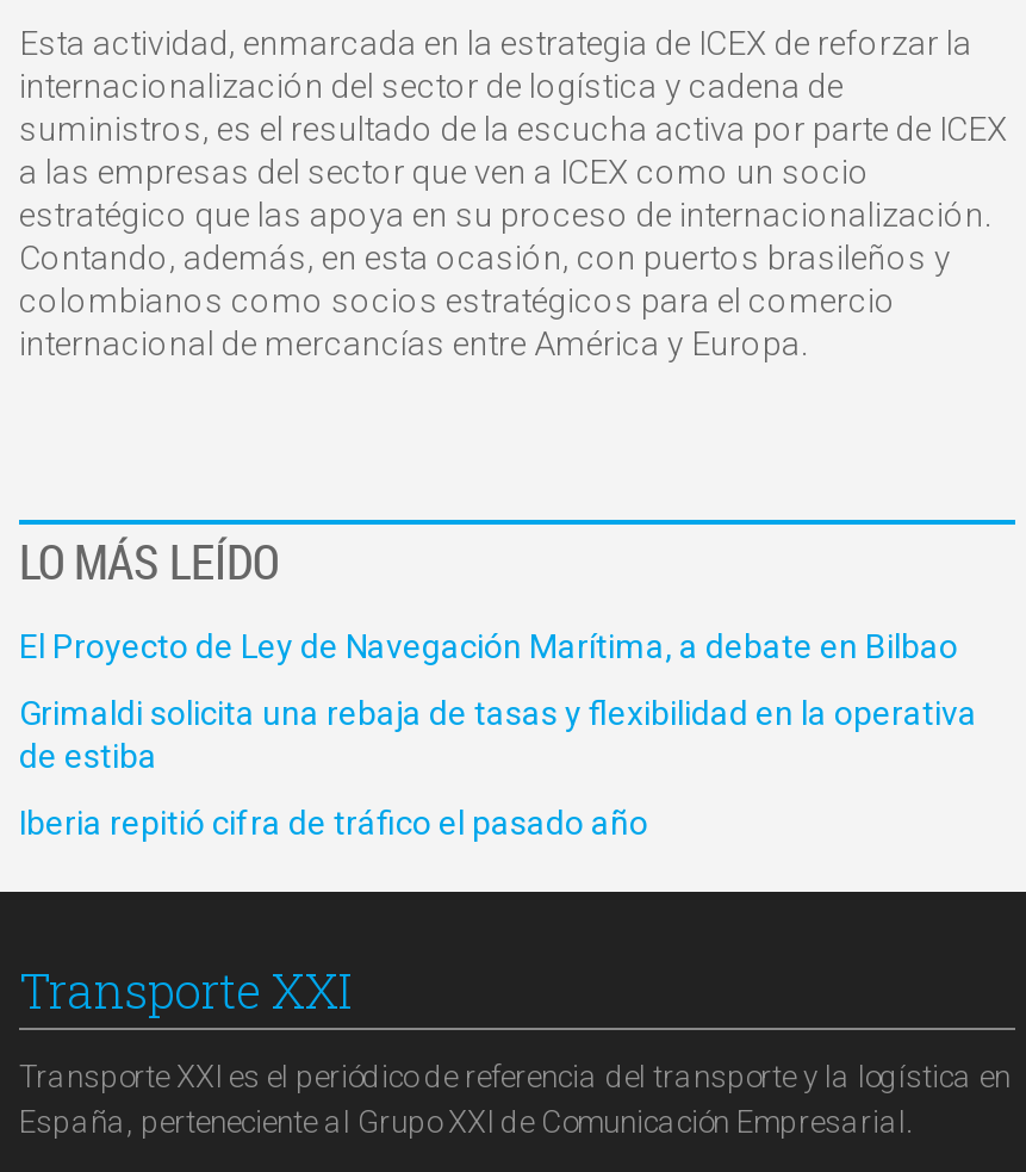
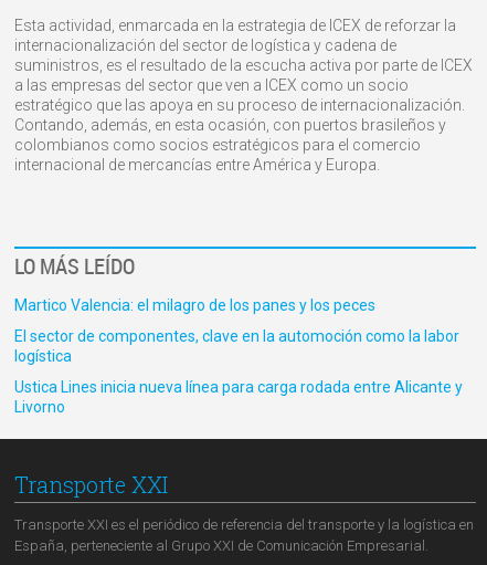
[19,627,958,665] El Proyecto de Ley de Navegación Marítima, a debate en Bilbao -> [14,296,375,314] Martico Valencia: el milagro de los panes y los peces
[19,693,977,774] Grimaldi solicita una rebaja de tasas y flexibilidad en la operativa | de estiba -> [14,327,459,365] El sector de componentes, clave en la automoción como la labor | logística
[19,803,648,841] Iberia repitió cifra de tráfico el pasado año -> [14,378,463,416] Ustica Lines inicia nueva línea para carga rodada entre Alicante y | Livorno

